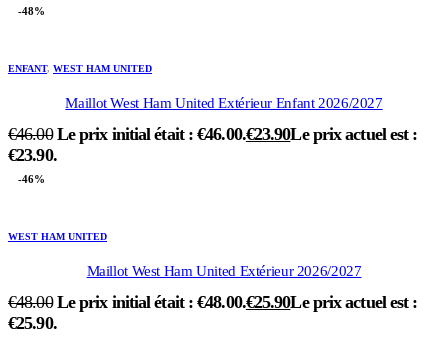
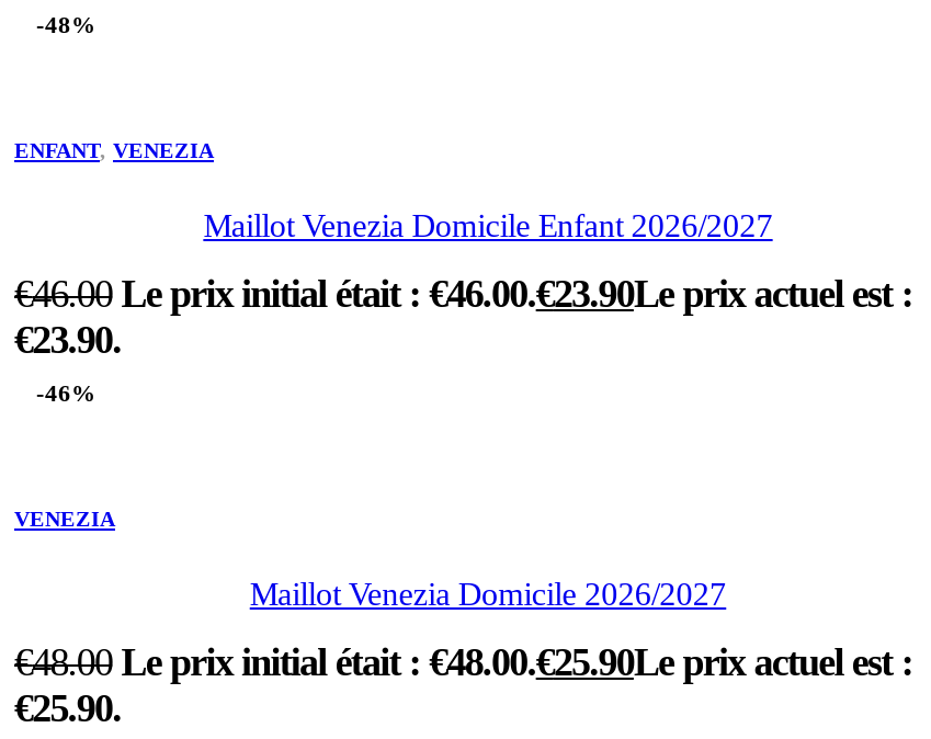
[8,63,152,74] ENFANT, WEST HAM UNITED -> [14,138,214,162] ENFANT, VENEZIA
[65,95,383,111] Maillot West Ham United Extérieur Enfant 2026/2027 -> [203,208,773,243] Maillot Venezia Domicile Enfant 2026/2027
[8,231,107,242] WEST HAM UNITED -> [14,506,115,530] VENEZIA
[87,263,361,279] Maillot West Ham United Extérieur 2026/2027 -> [250,576,726,611] Maillot Venezia Domicile 2026/2027

